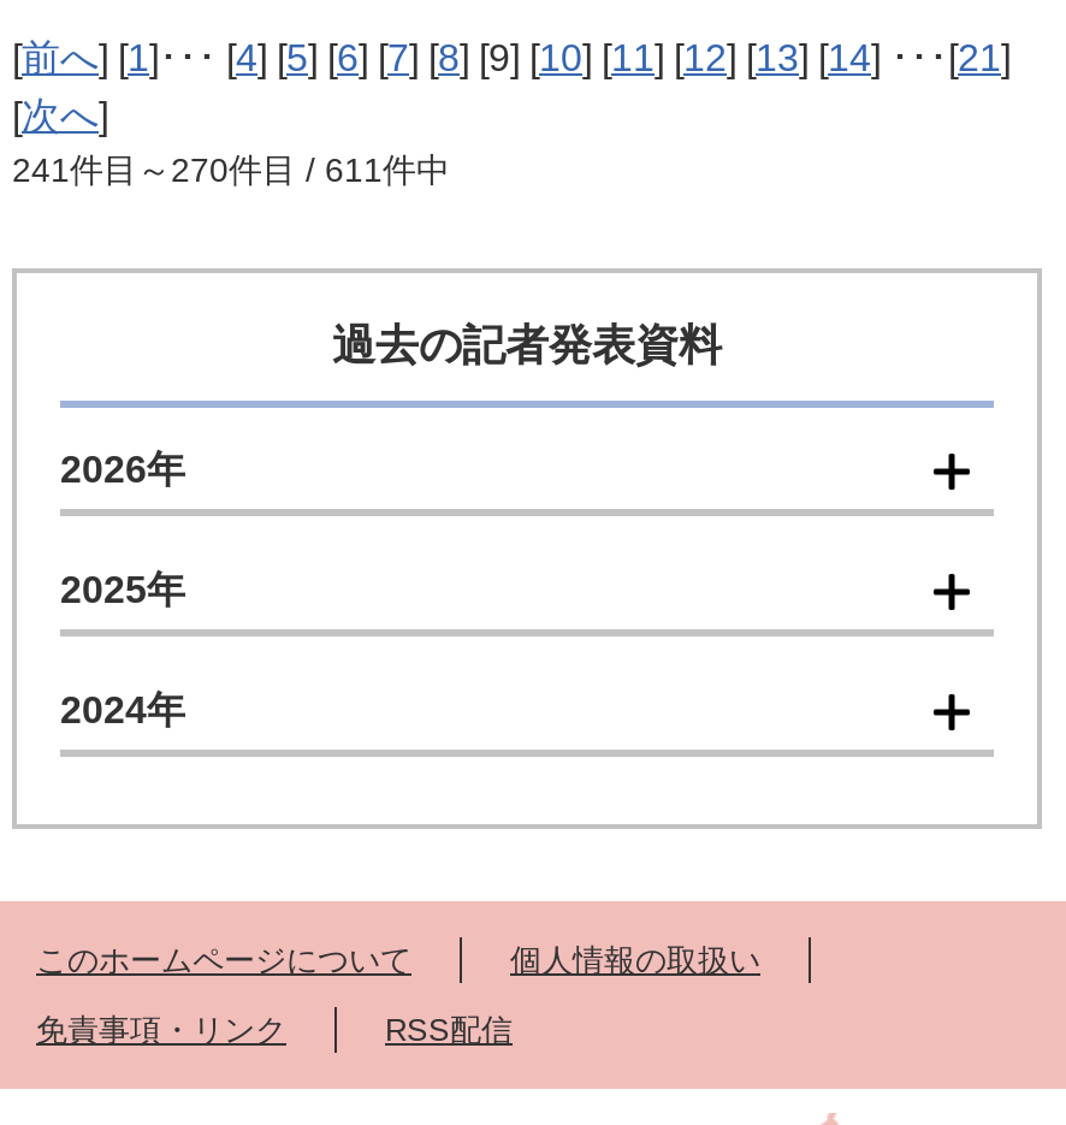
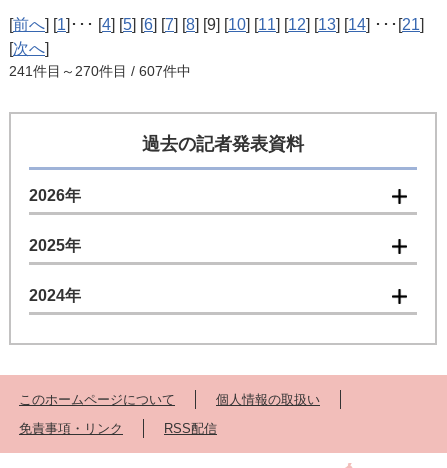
[12,150,450,189] 241件目～270件目 / 611件中 -> [9,63,191,79] 241件目～270件目 / 607件中

